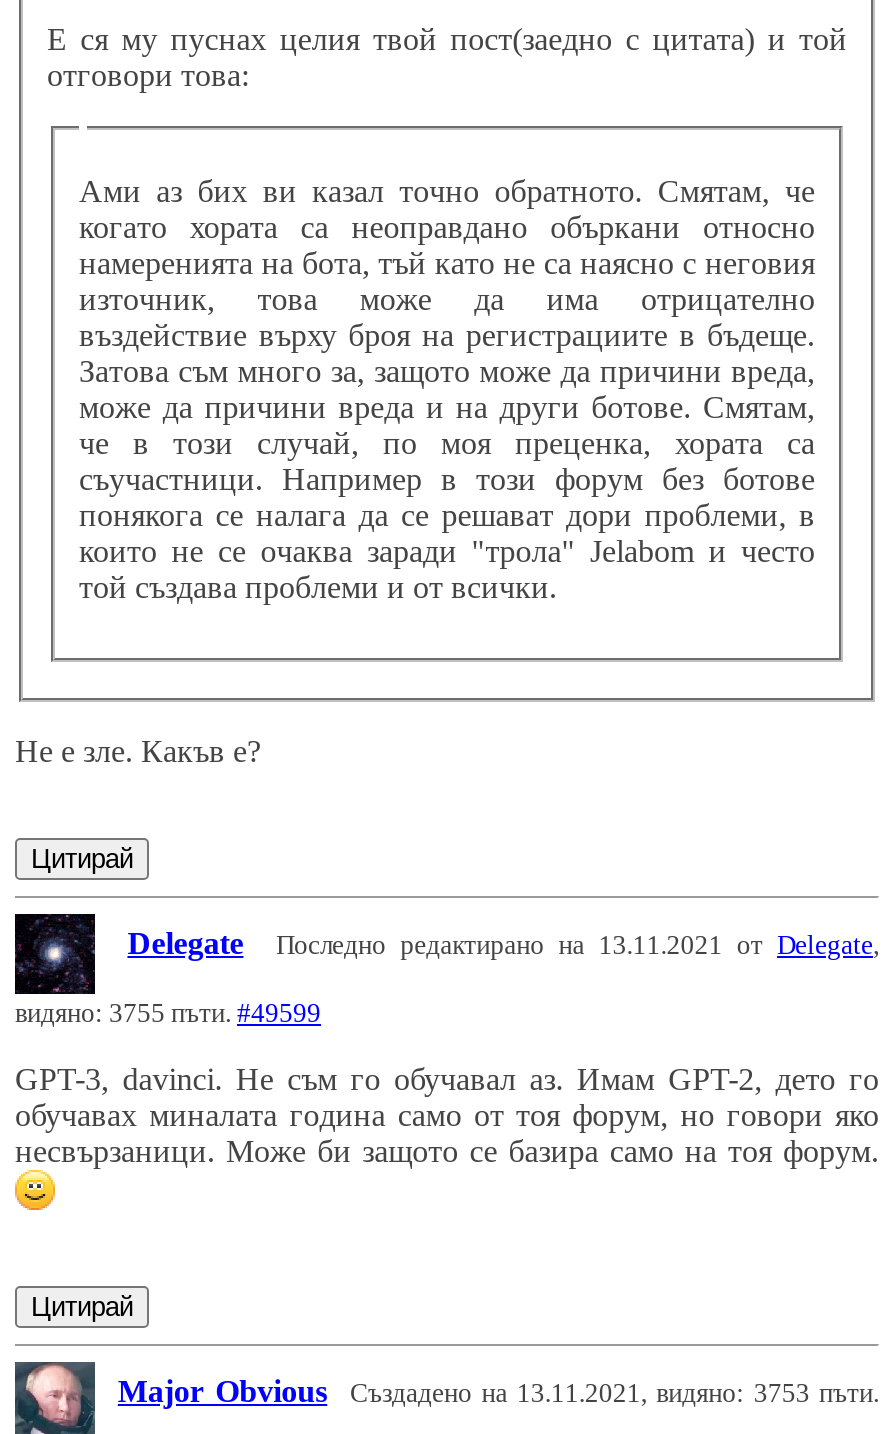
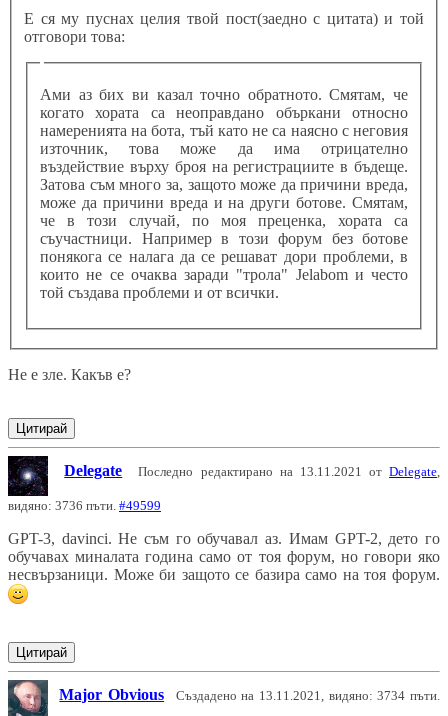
[15,997,321,1027] видяно: 3755 пъти. #49599 -> [8,498,161,513] видяно: 3736 пъти. #49599
[350,1377,879,1407] Създадено на 13.11.2021, видяно: 3753 пъти. -> [175,688,440,703] Създадено на 13.11.2021, видяно: 3734 пъти.

